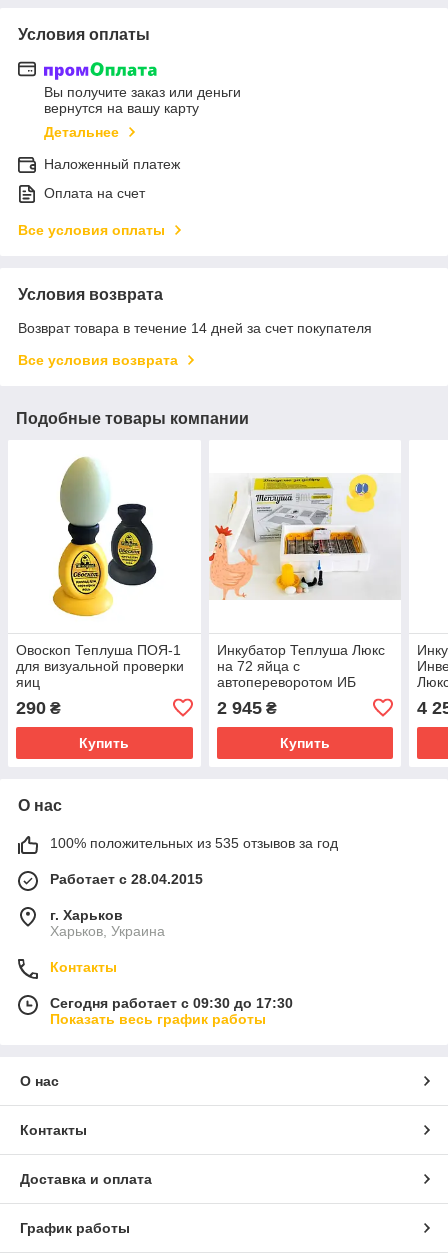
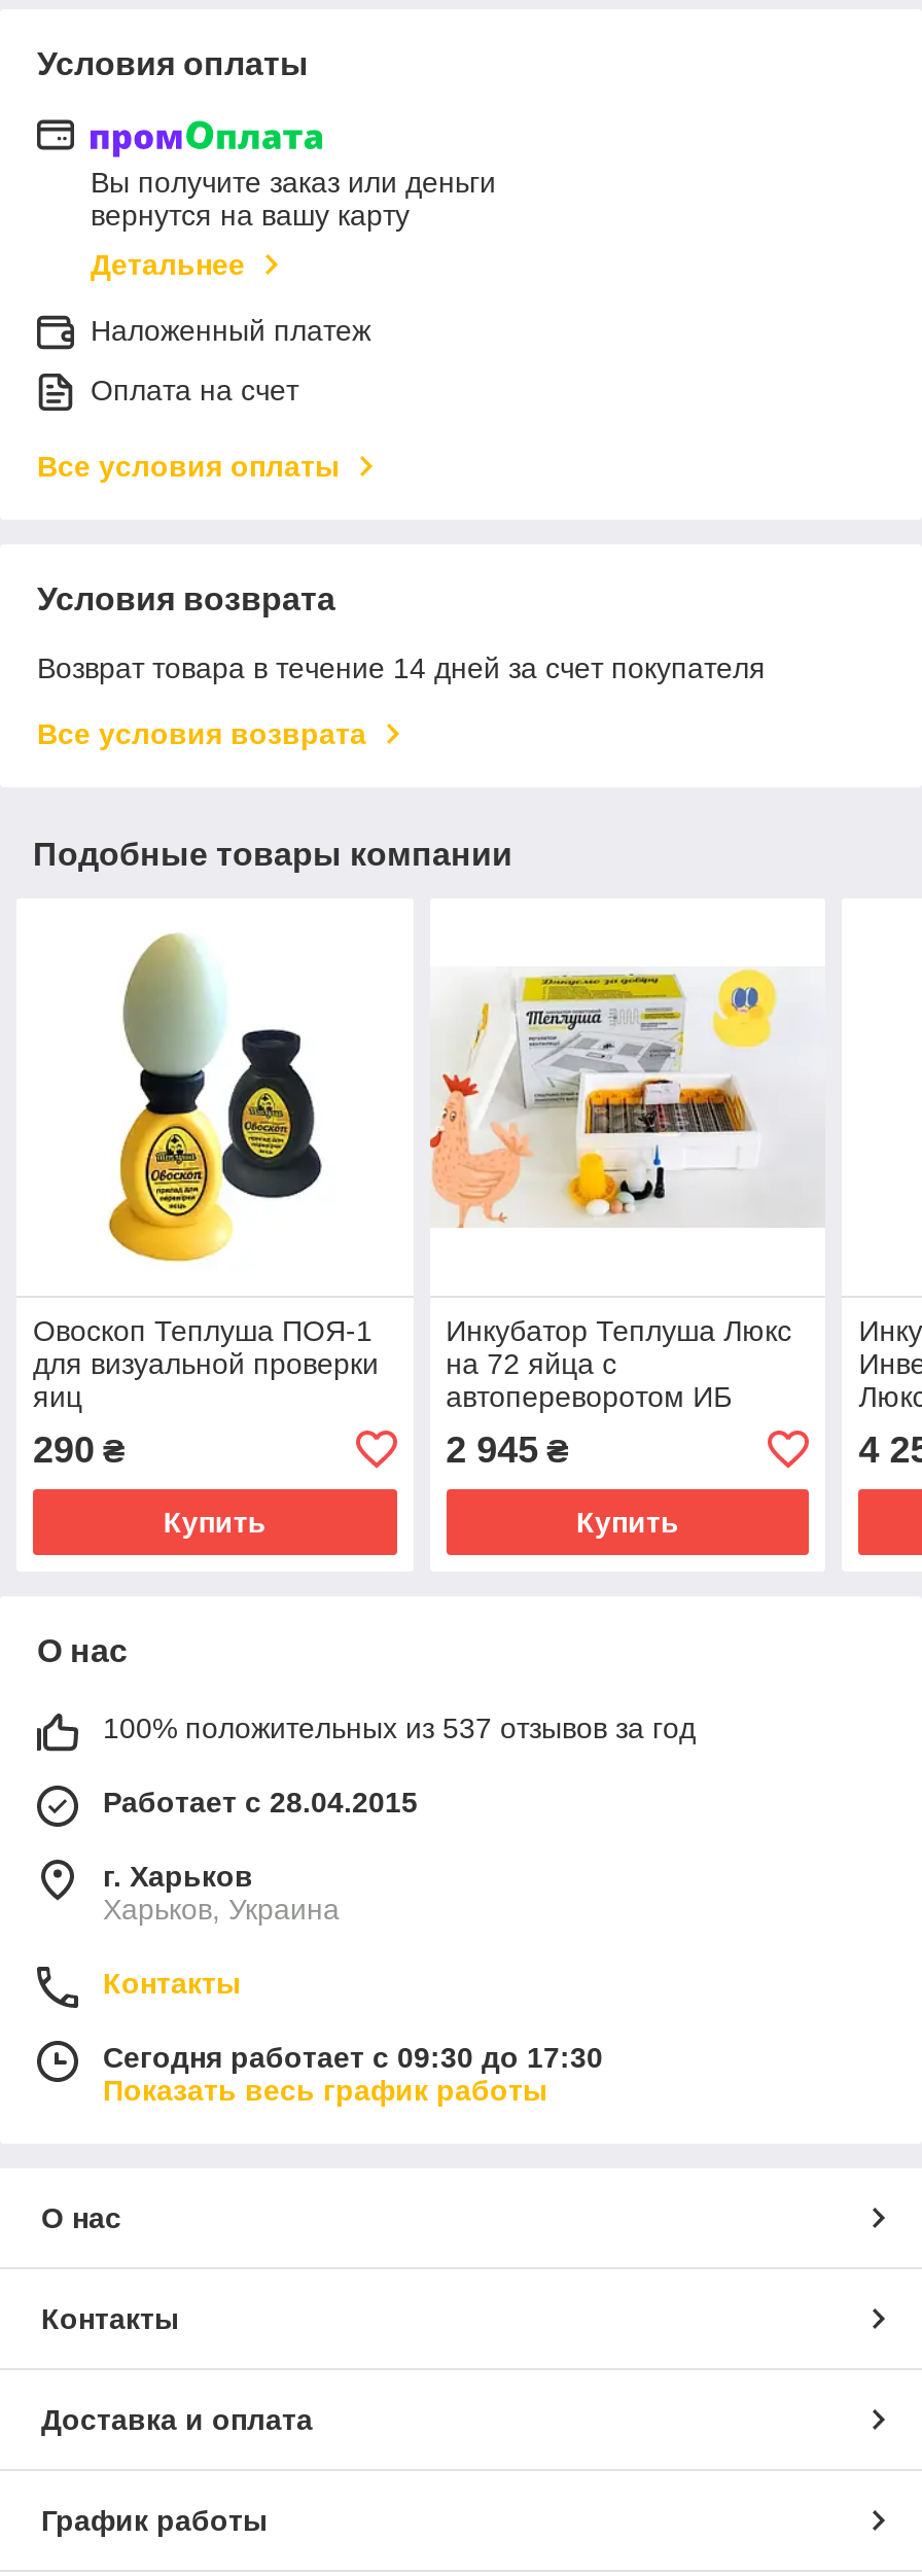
[50,835,338,851] 100% положительных из 535 отзывов за год -> [103,1711,696,1744] 100% положительных из 537 отзывов за год

